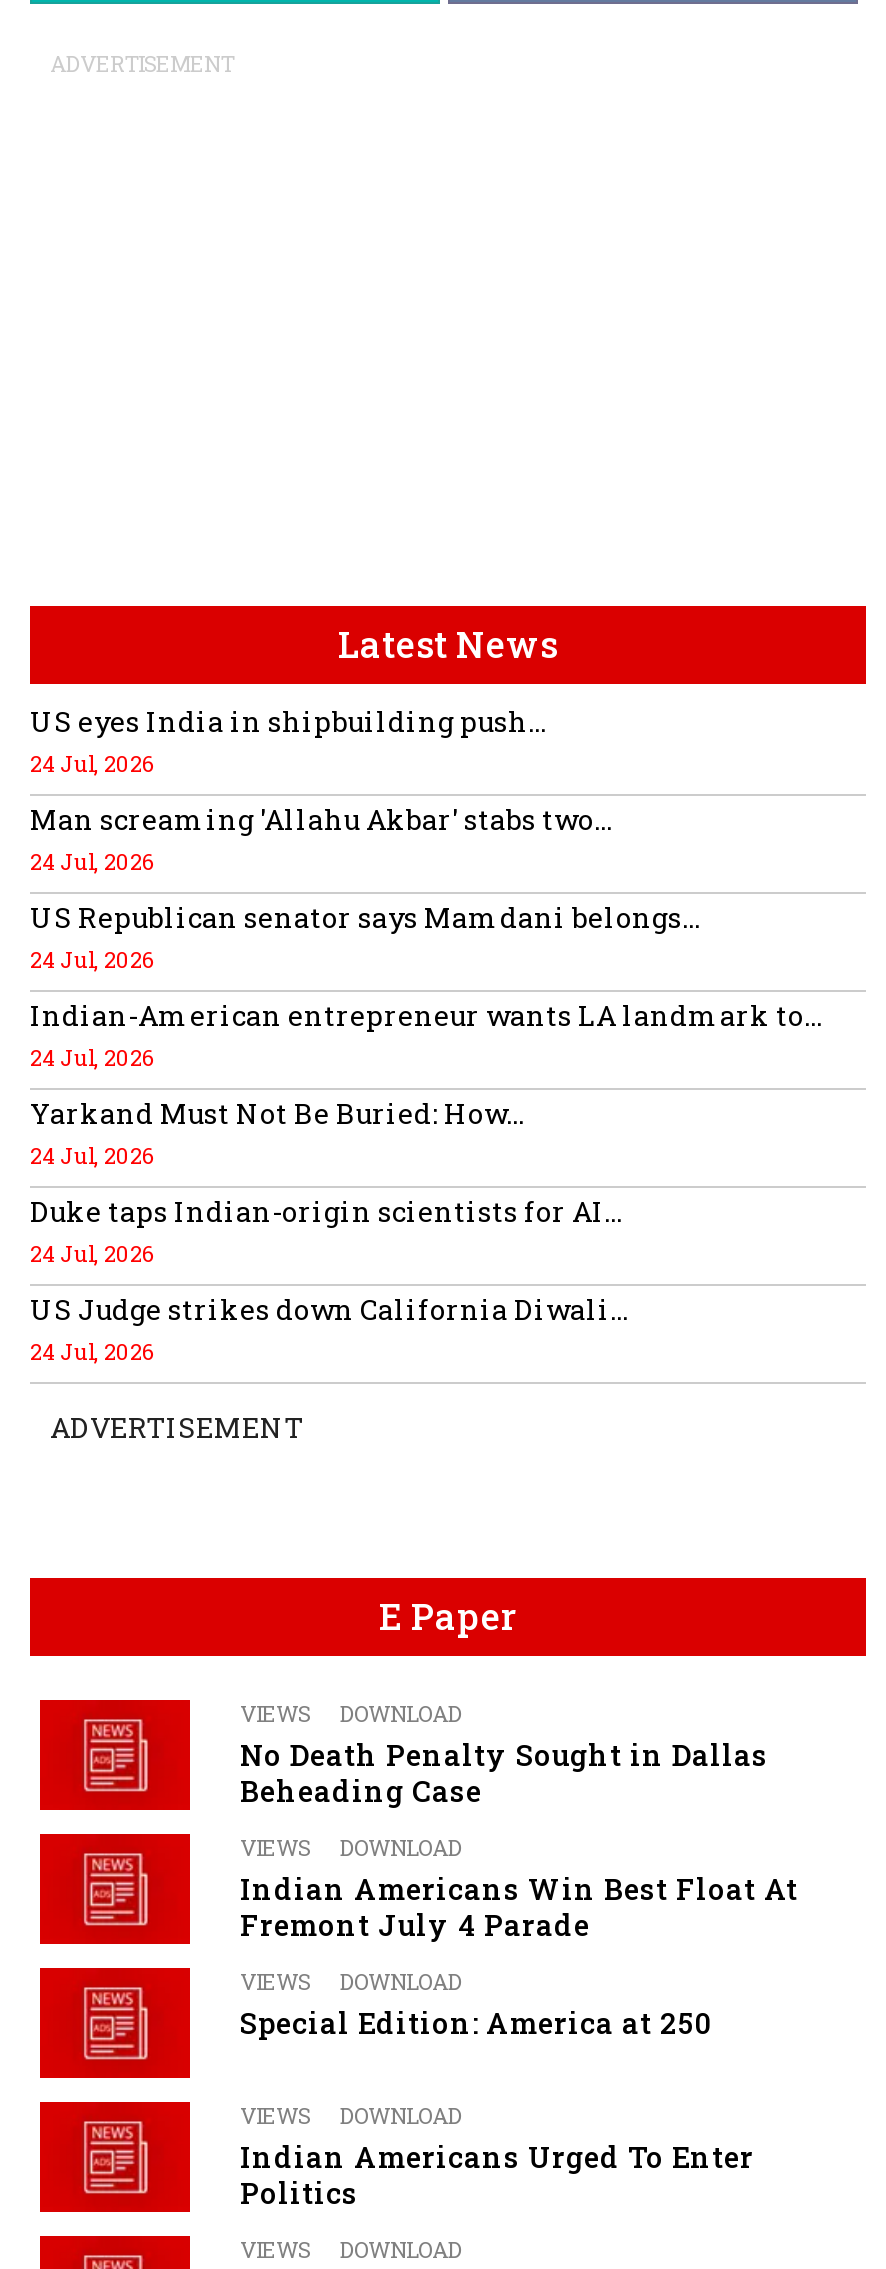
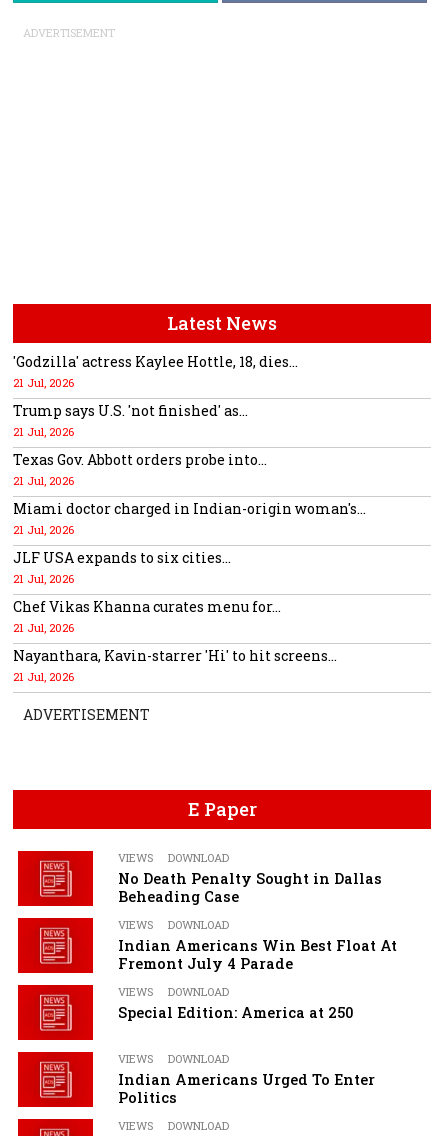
[30,702,546,778] US eyes India in shipbuilding push... | 24 Jul, 2026 -> [13,352,298,390] 'Godzilla' actress Kaylee Hottle, 18, dies... | 21 Jul, 2026
[30,800,612,876] Man screaming 'Allahu Akbar' stabs two... | 24 Jul, 2026 -> [13,401,248,439] Trump says U.S. 'not finished' as... | 21 Jul, 2026
[30,898,700,974] US Republican senator says Mamdani belongs... | 24 Jul, 2026 -> [13,450,267,488] Texas Gov. Abbott orders probe into... | 21 Jul, 2026
[30,996,822,1072] Indian-American entrepreneur wants LA landmark to... | 24 Jul, 2026 -> [13,499,366,537] Miami doctor charged in Indian-origin woman's... | 21 Jul, 2026
[30,1094,524,1170] Yarkand Must Not Be Buried: How... | 24 Jul, 2026 -> [13,548,231,586] JLF USA expands to six cities... | 21 Jul, 2026
[30,1192,622,1268] Duke taps Indian-origin scientists for AI... | 24 Jul, 2026 -> [13,597,281,635] Chef Vikas Khanna curates menu for... | 21 Jul, 2026
[30,1290,628,1366] US Judge strikes down California Diwali... | 24 Jul, 2026 -> [13,646,337,684] Nayanthara, Kavin-starrer 'Hi' to hit screens... | 21 Jul, 2026

